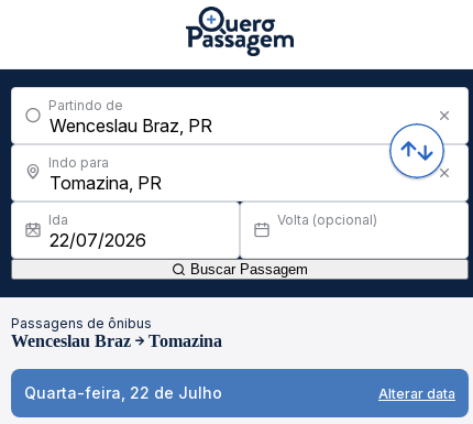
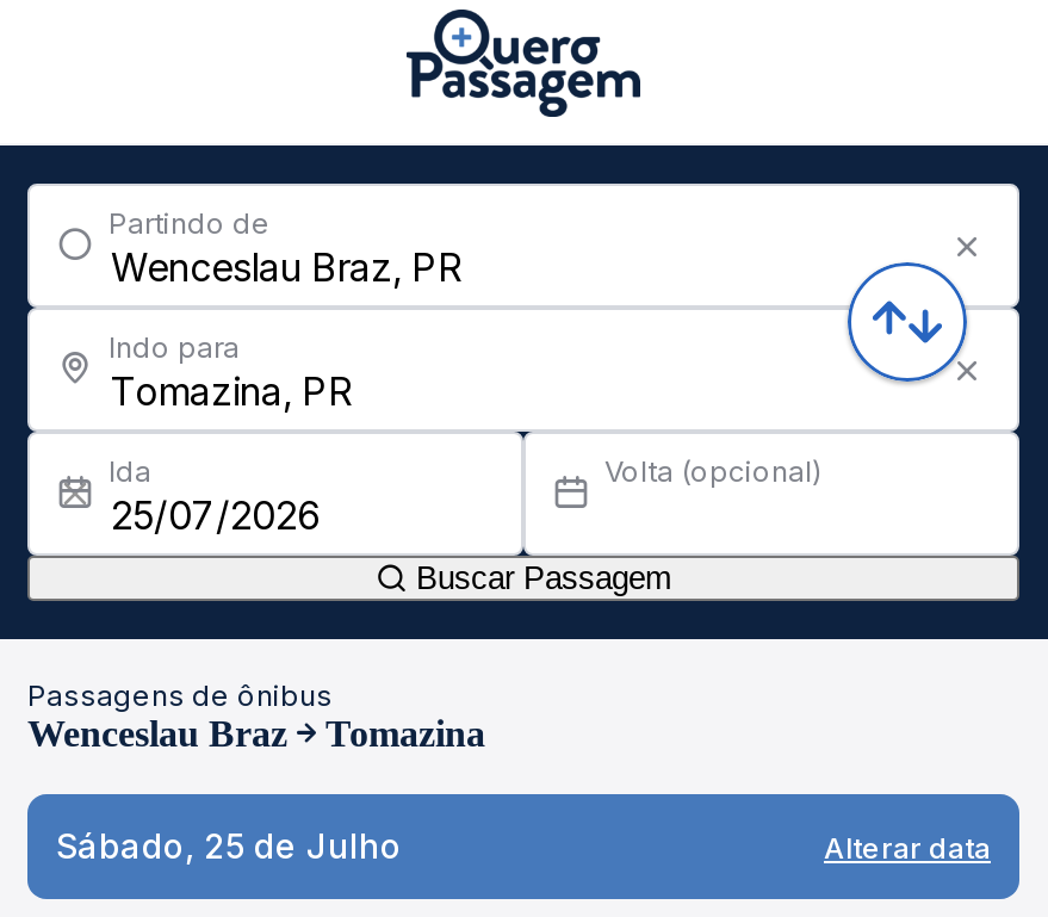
[24,383,222,402] Quarta-feira, 22 de Julho -> [56,825,402,866] Sábado, 25 de Julho

